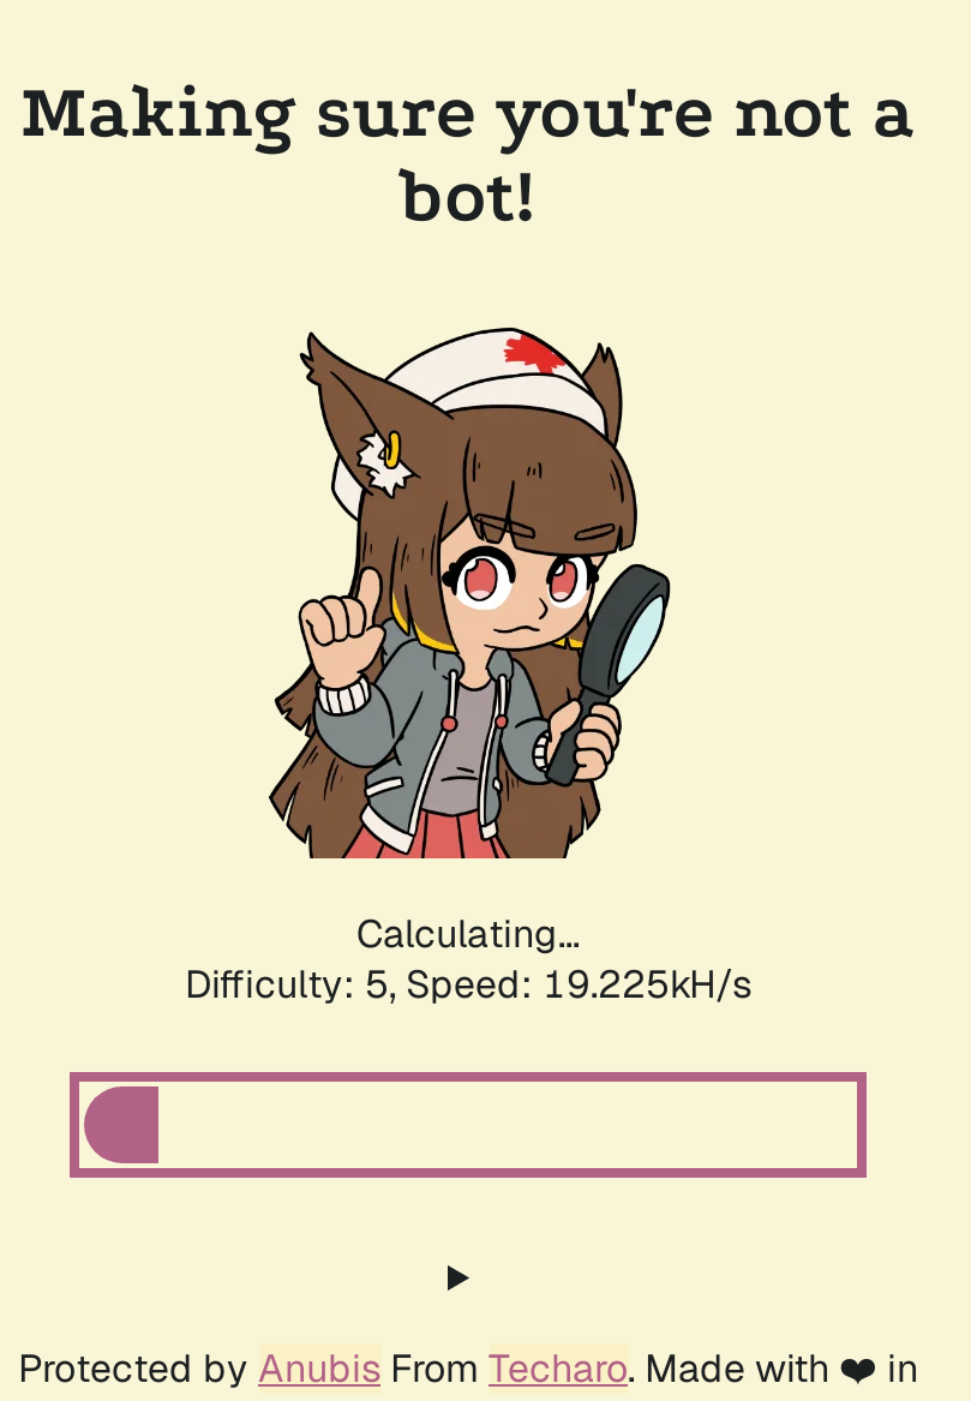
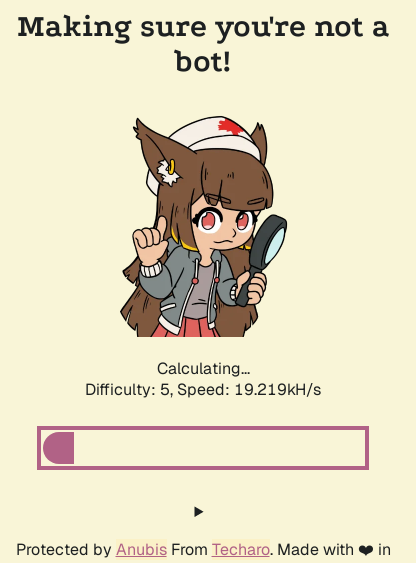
[185,959,751,1010] Difficulty: 5, Speed: 19.225kH/s -> [85,379,321,400] Difficulty: 5, Speed: 19.219kH/s

